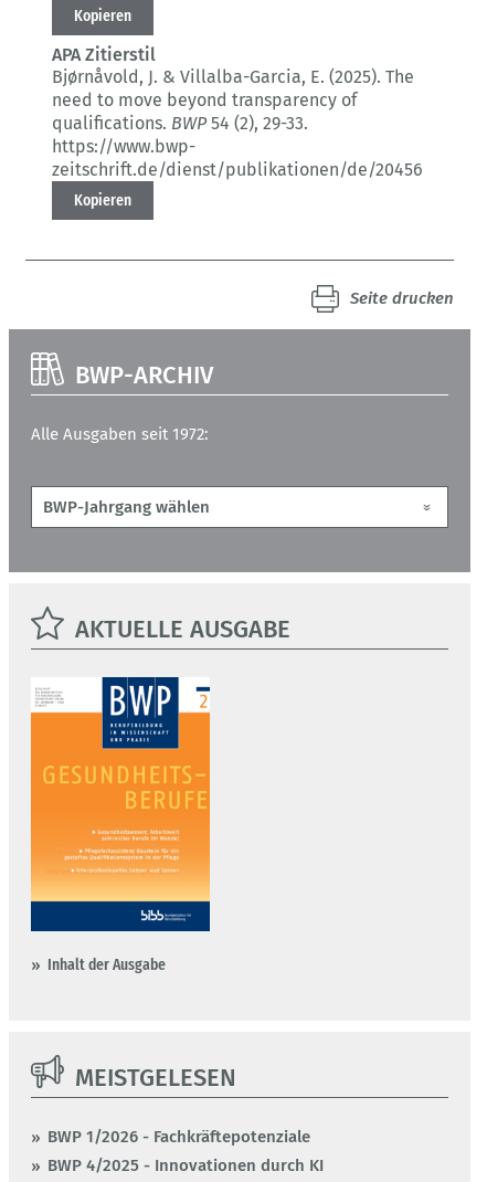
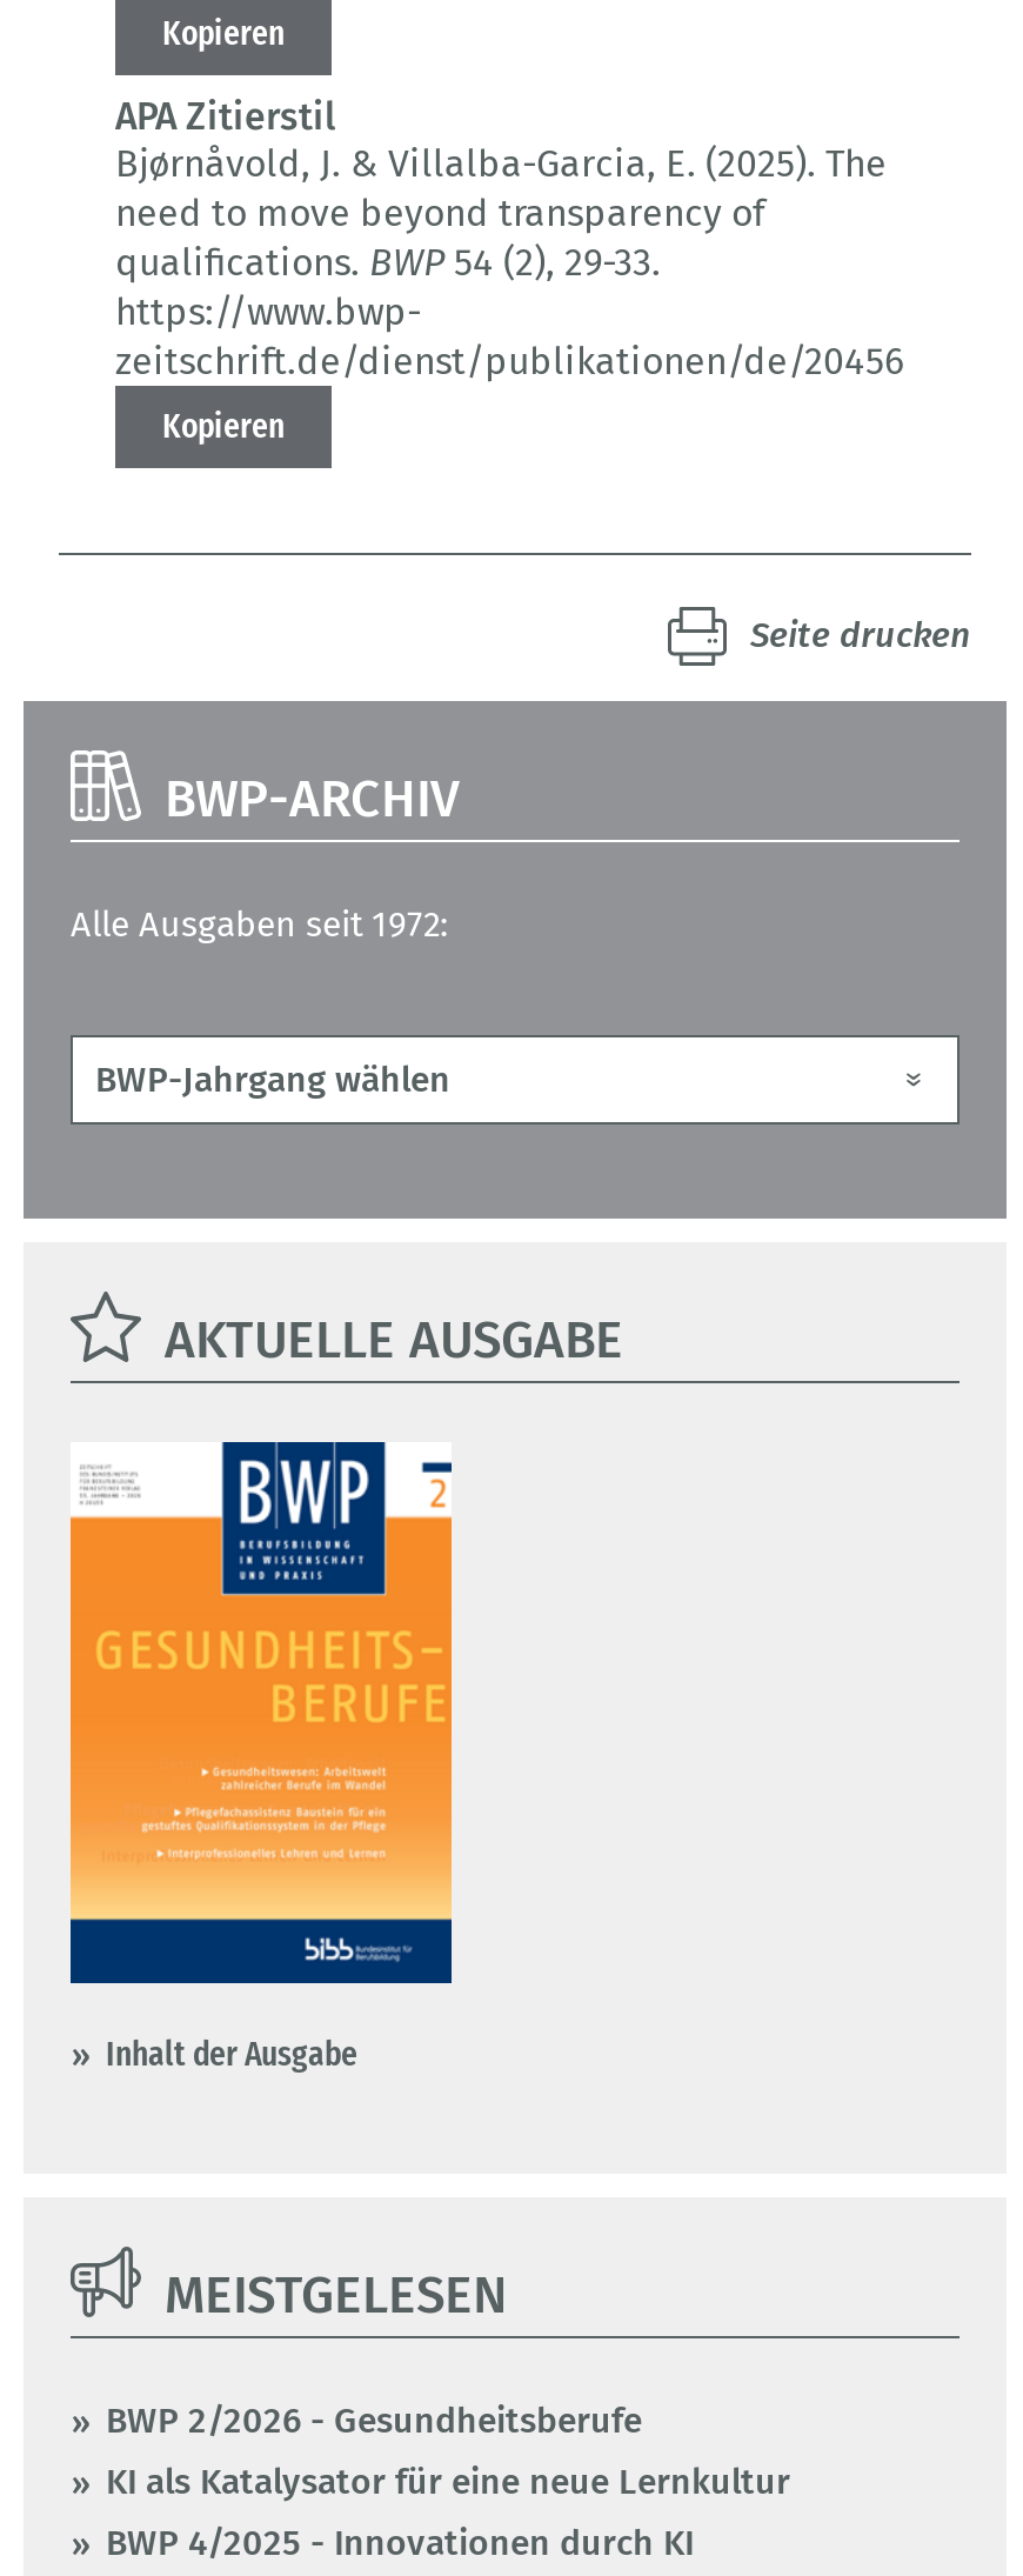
[47,1127,310,1147] BWP 1/2026 - Fachkräftepotenziale -> [106,2400,790,2504] BWP 2/2026 - Gesundheitsberufe | KI als Katalysator für eine neue Lernkultur

